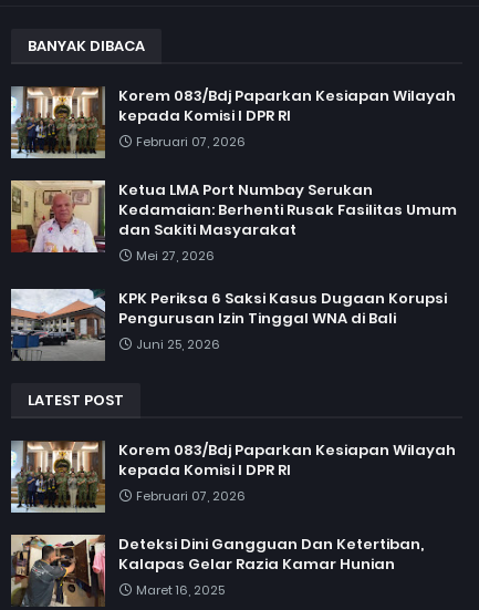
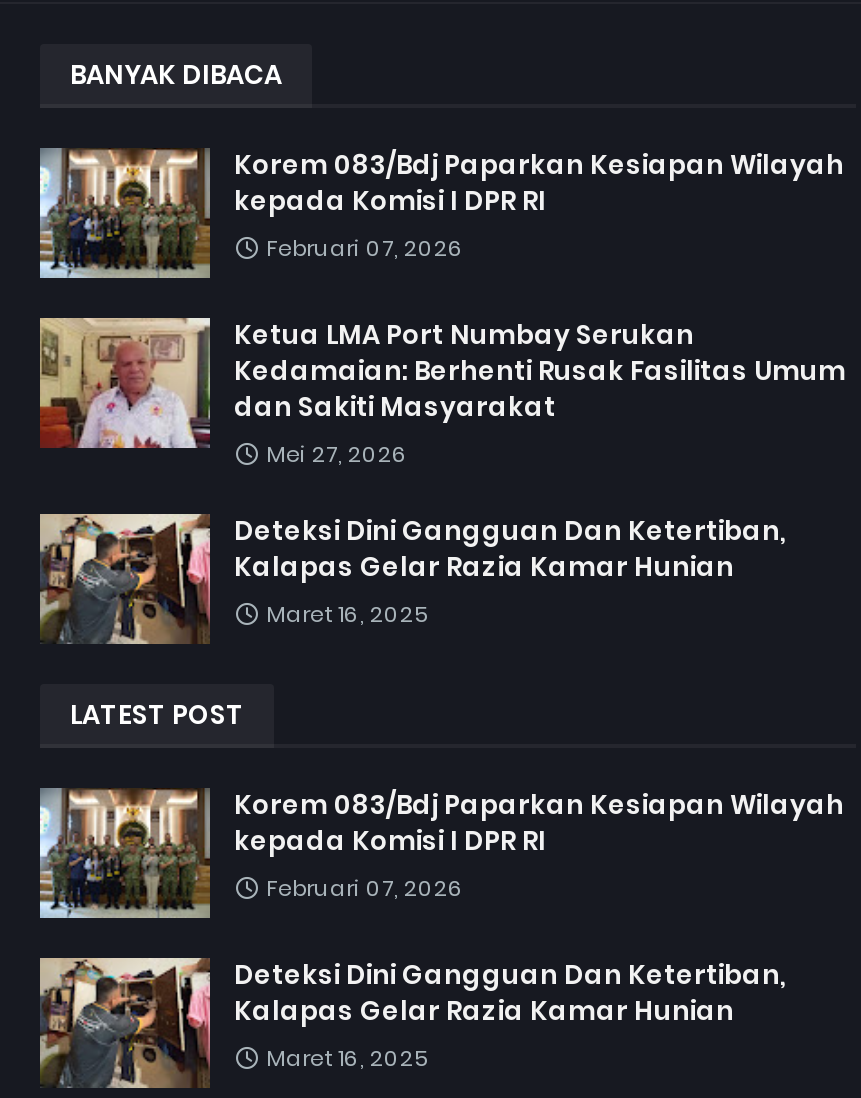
[11,288,447,362] [image] | KPK Periksa 6 Saksi Kasus Dugaan Korupsi | Pengurusan Izin Tinggal WNA di Bali | Juni 25, 2026 -> [40,512,786,644] [image] | Deteksi Dini Gangguan Dan Ketertiban, | Kalapas Gelar Razia Kamar Hunian | Maret 16, 2025

